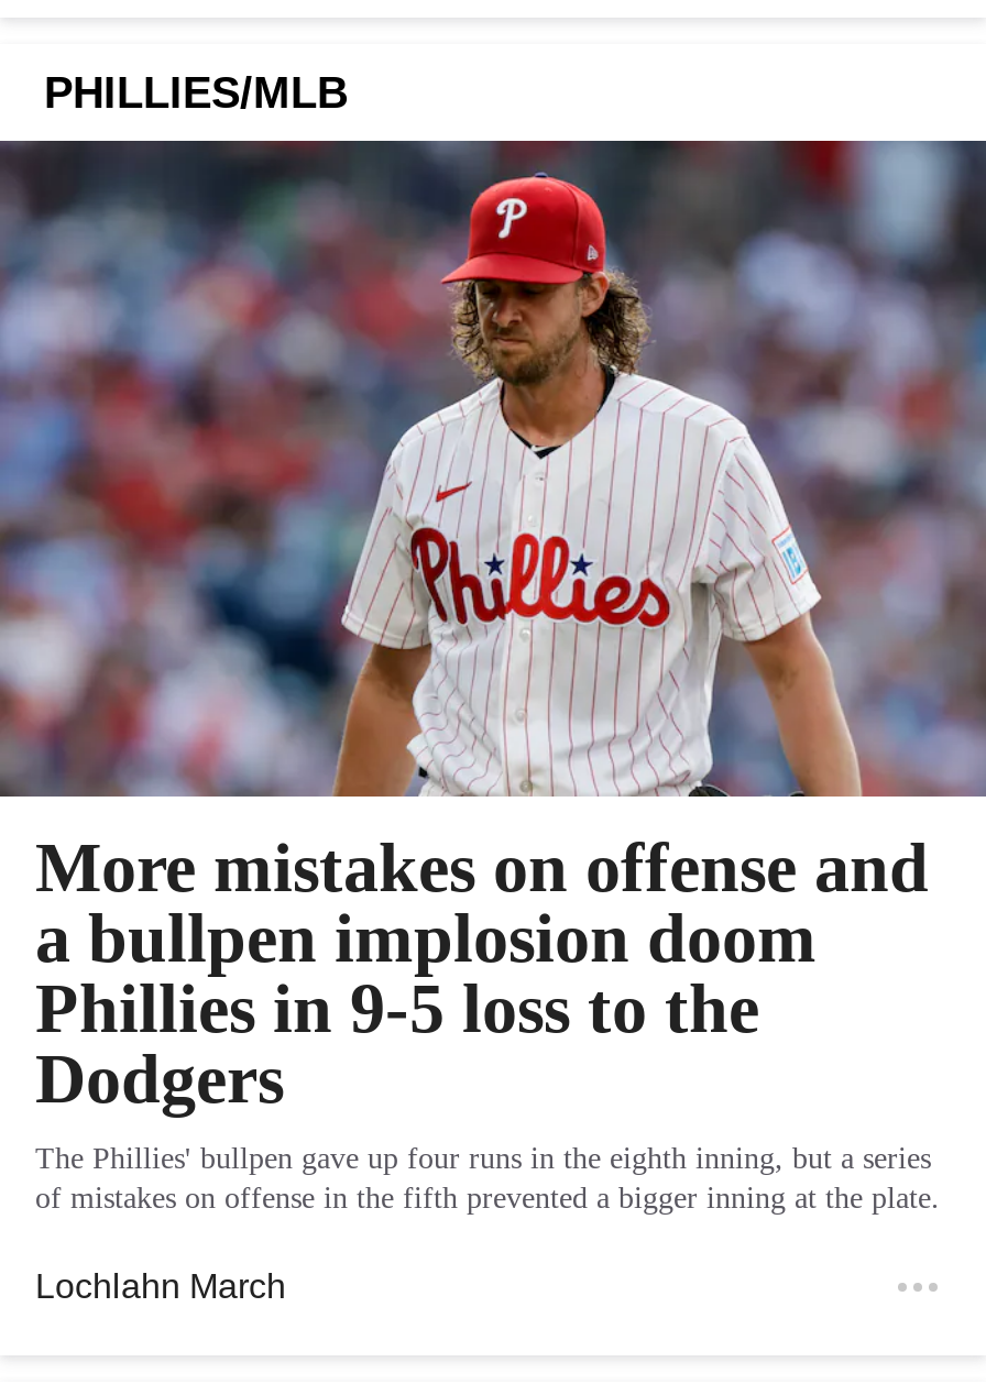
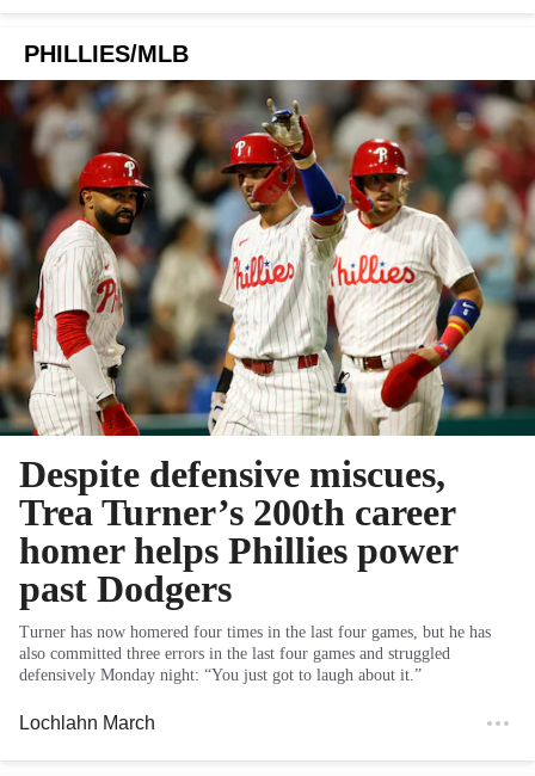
[7,139,979,1216] [image] | More mistakes on offense and | a bullpen implosion doom | Phillies in 9-5 loss to the | Dodgers | The Phillies' bullpen gave up four runs in the eighth inning, but a series | of mistakes on offense in the fifth prevented a bigger inning at the plate. -> [4,79,531,684] [image] | Despite defensive miscues, | Trea Turner’s 200th career | homer helps Phillies power | past Dodgers | Turner has now homered four times in the last four games, but he has | also committed three errors in the last four games and struggled | defensively Monday night: “You just got to laugh about it.”

